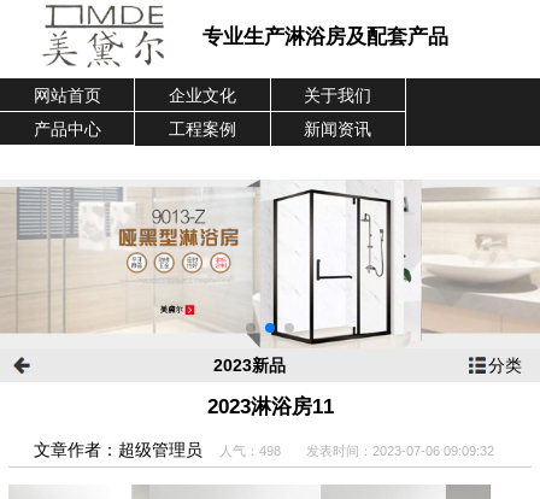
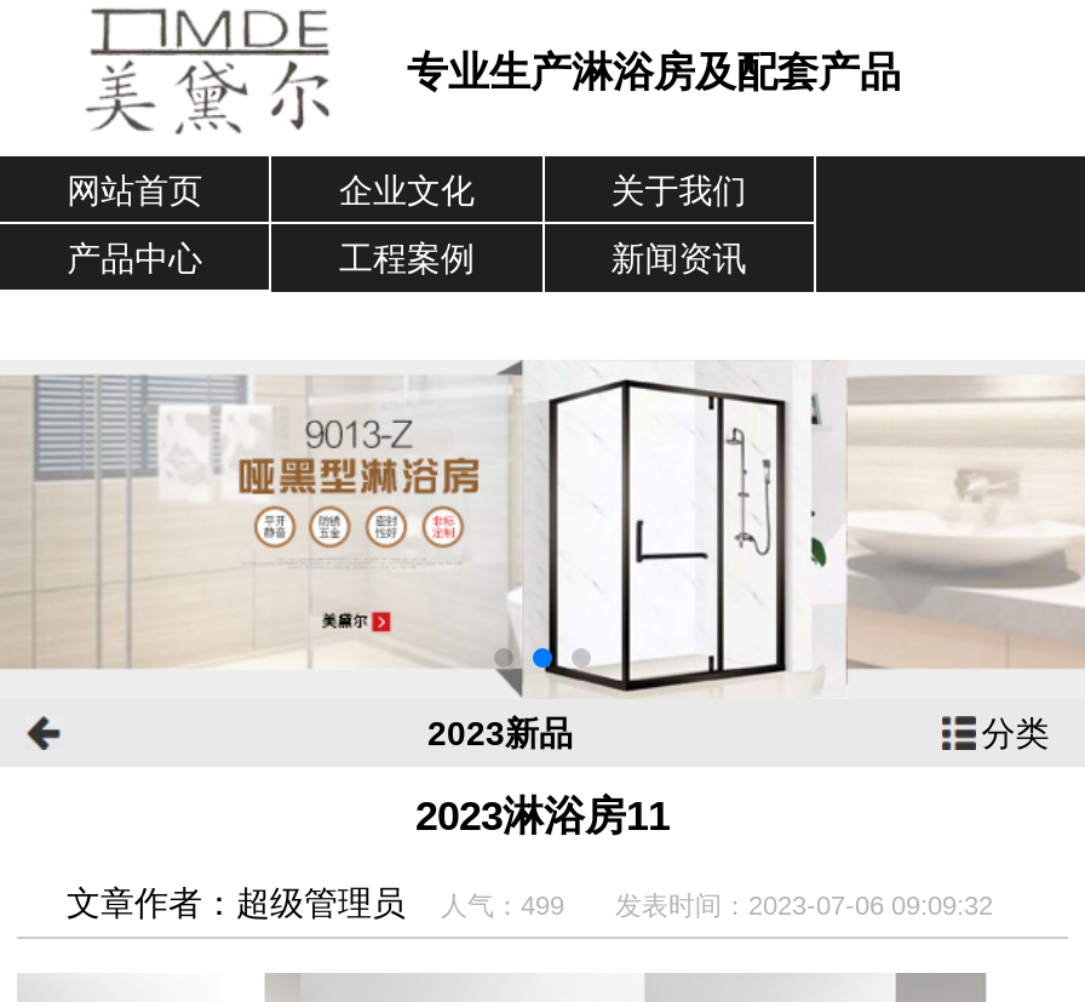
[33,440,494,459] 文章作者：超级管理员 人气：498 发表时间：2023-07-06 09:09:32 -> [67,883,993,922] 文章作者：超级管理员 人气：499 发表时间：2023-07-06 09:09:32

